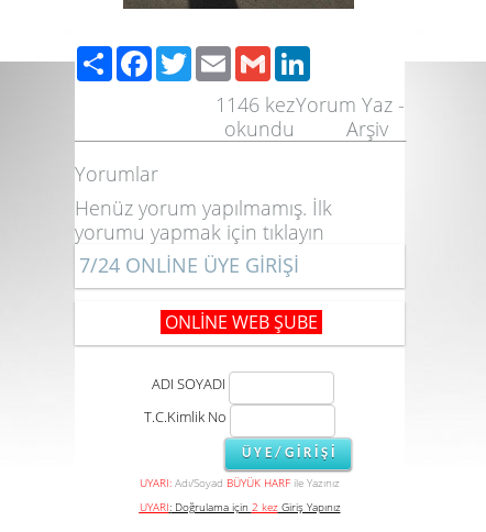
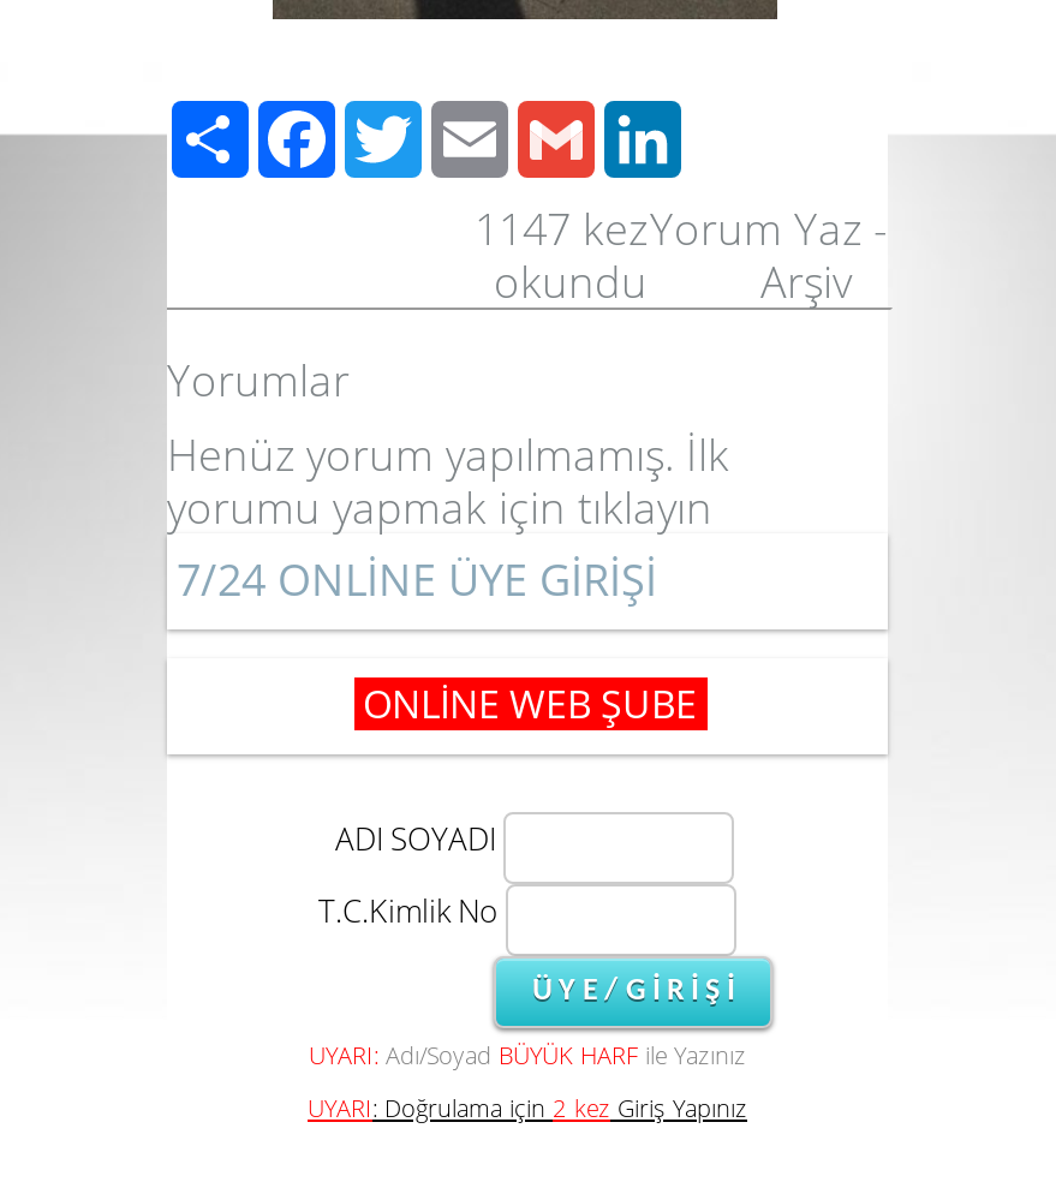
[216,91,405,118] 1146 kez Yorum Yaz - -> [475,199,888,257] 1147 kez Yorum Yaz -

